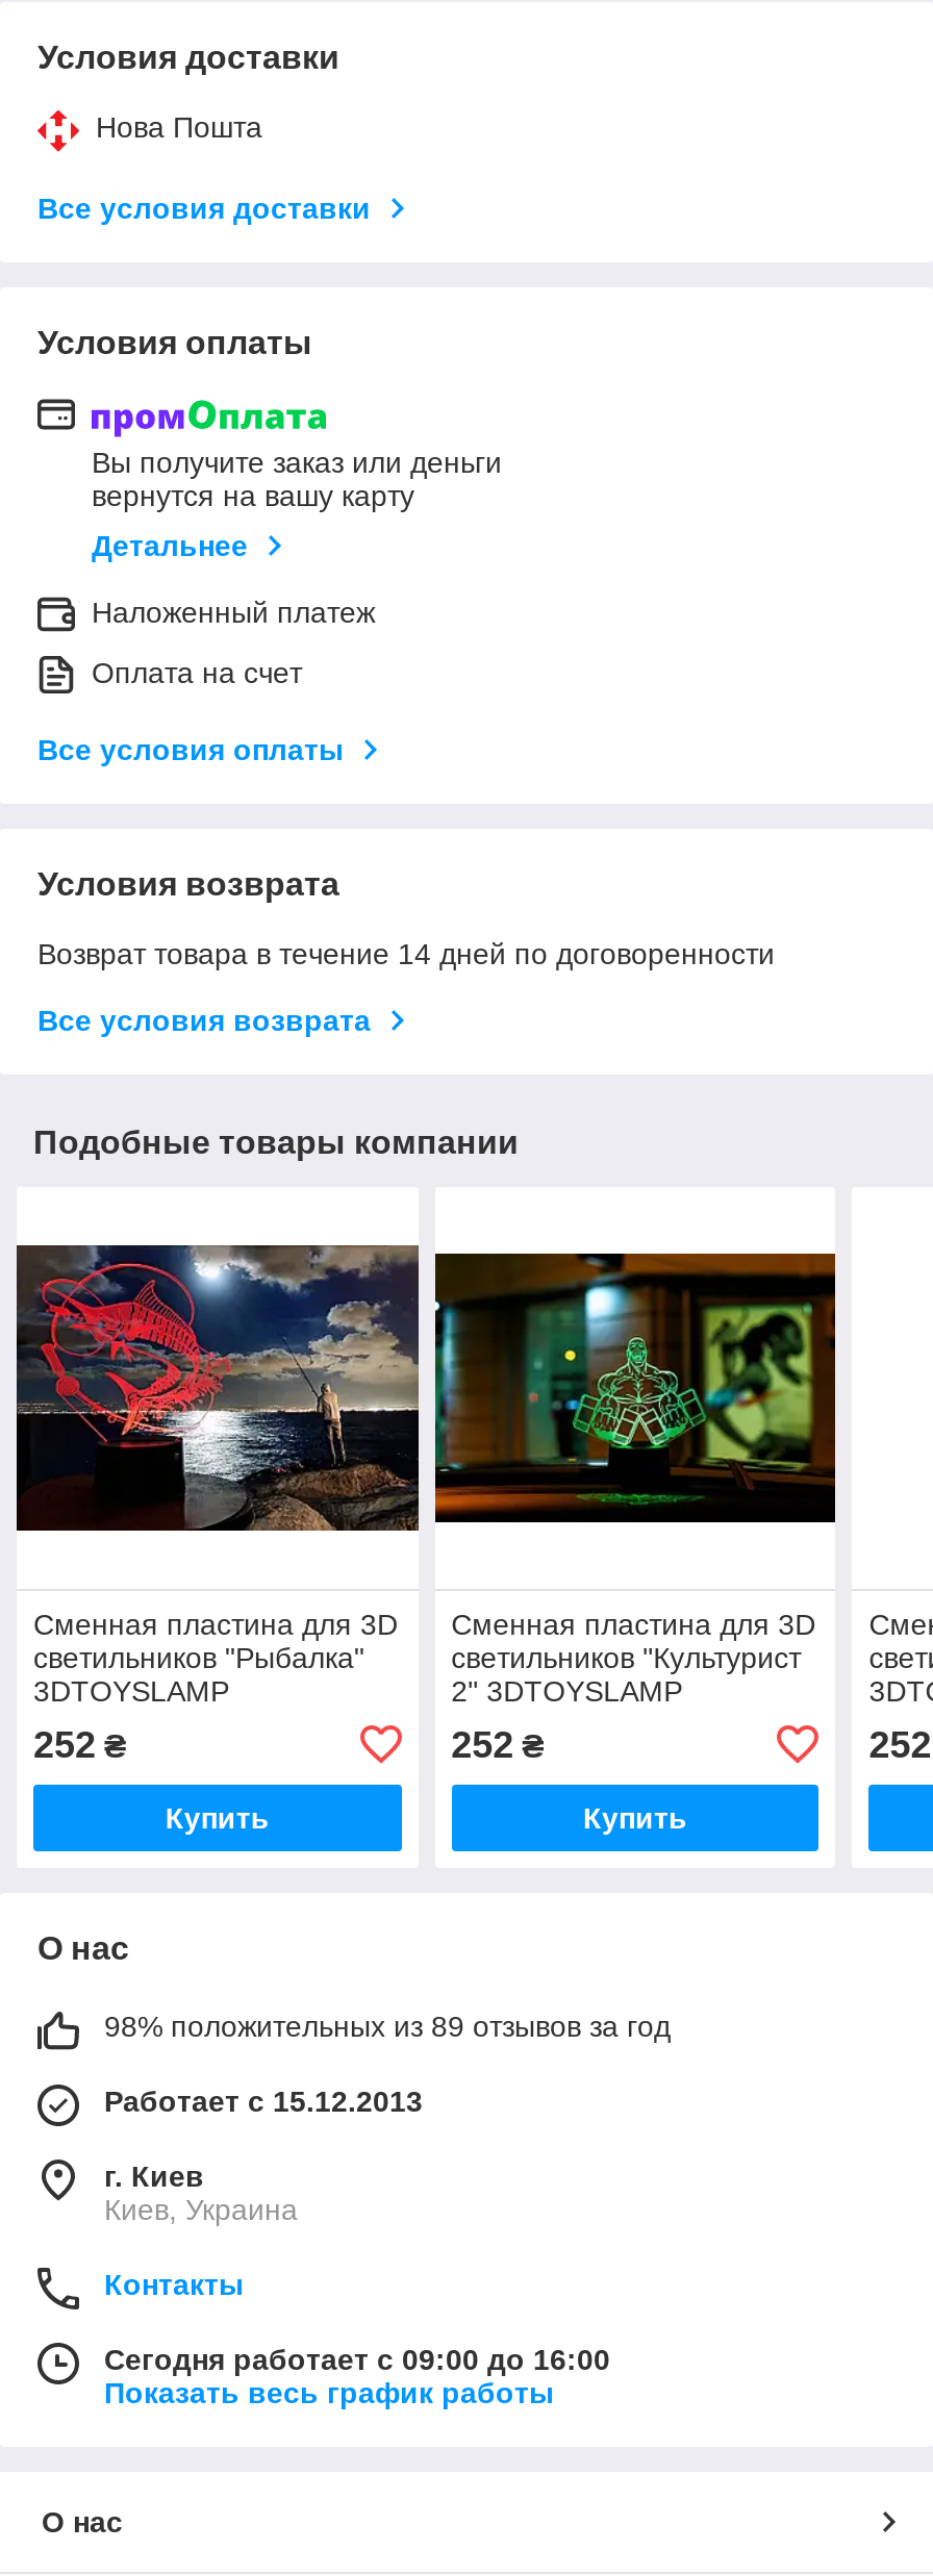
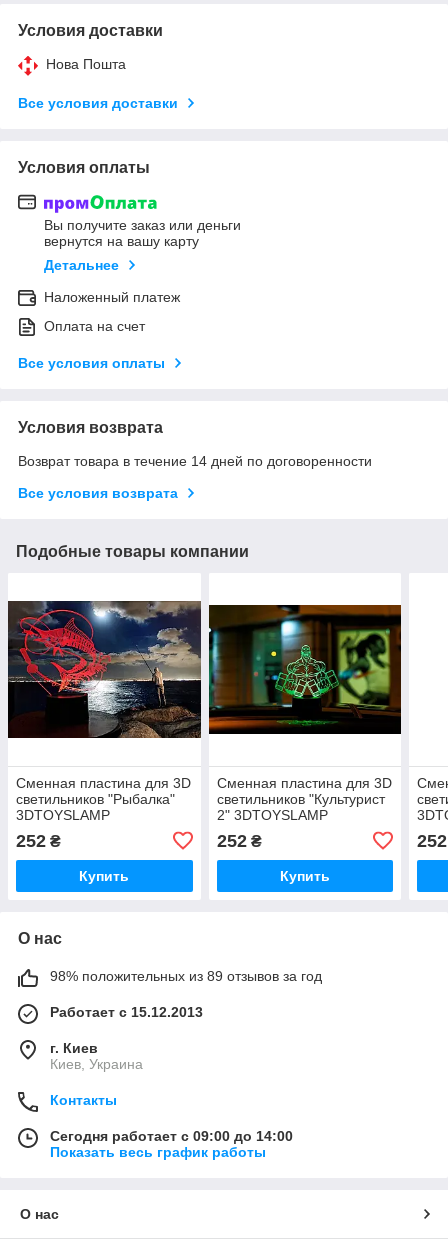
[104,2342,610,2376] Сегодня работает с 09:00 до 16:00 -> [50,1128,293,1144] Сегодня работает с 09:00 до 14:00

